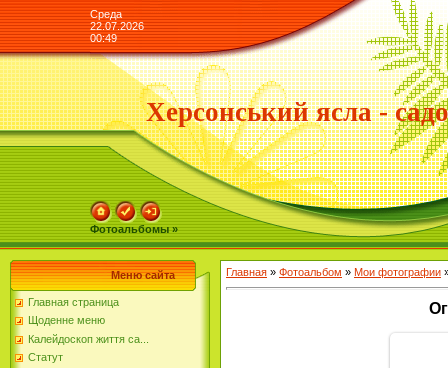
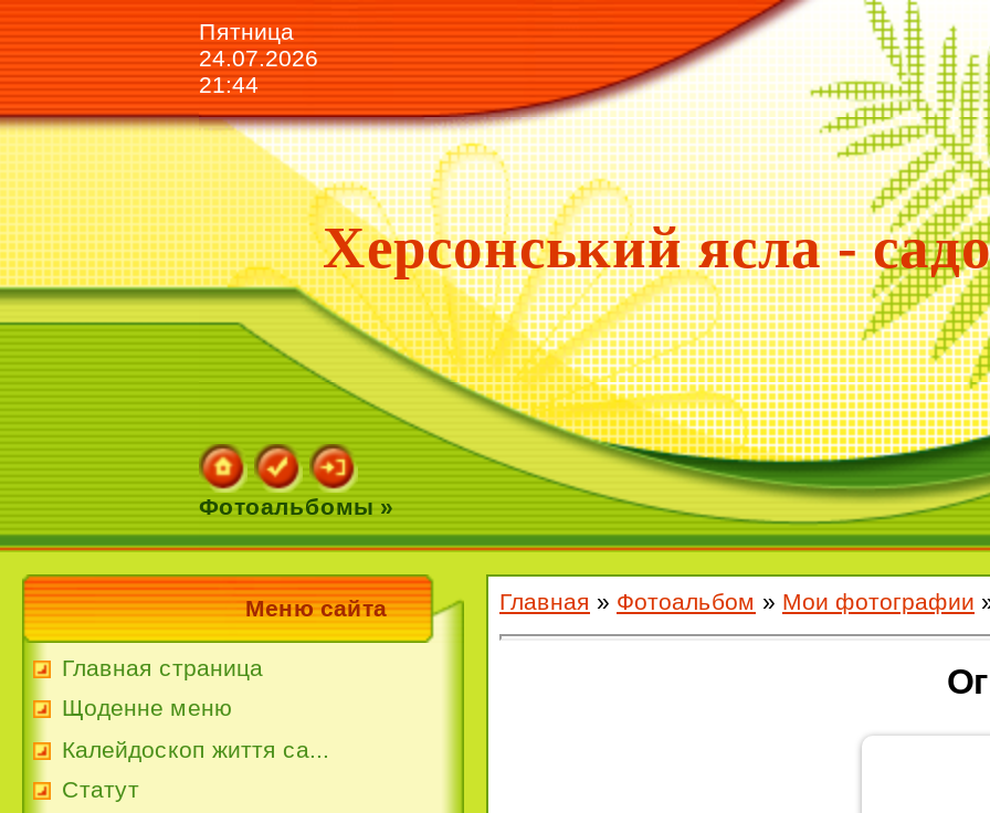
[90,8,144,44] Среда | 22.07.2026 | 00:49 -> [199,18,318,97] Пятница | 24.07.2026 | 21:44

